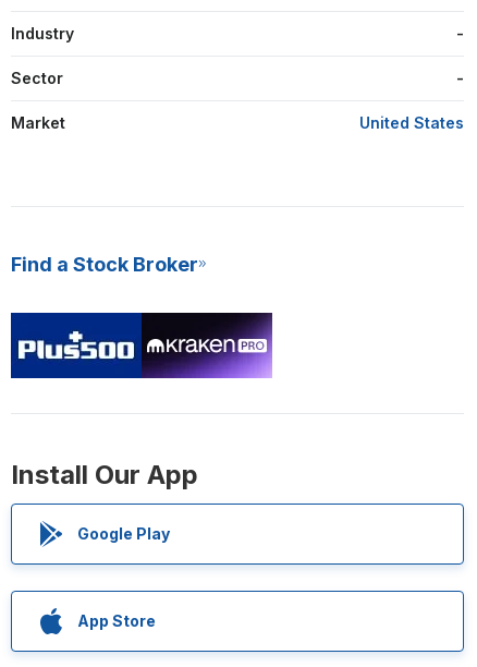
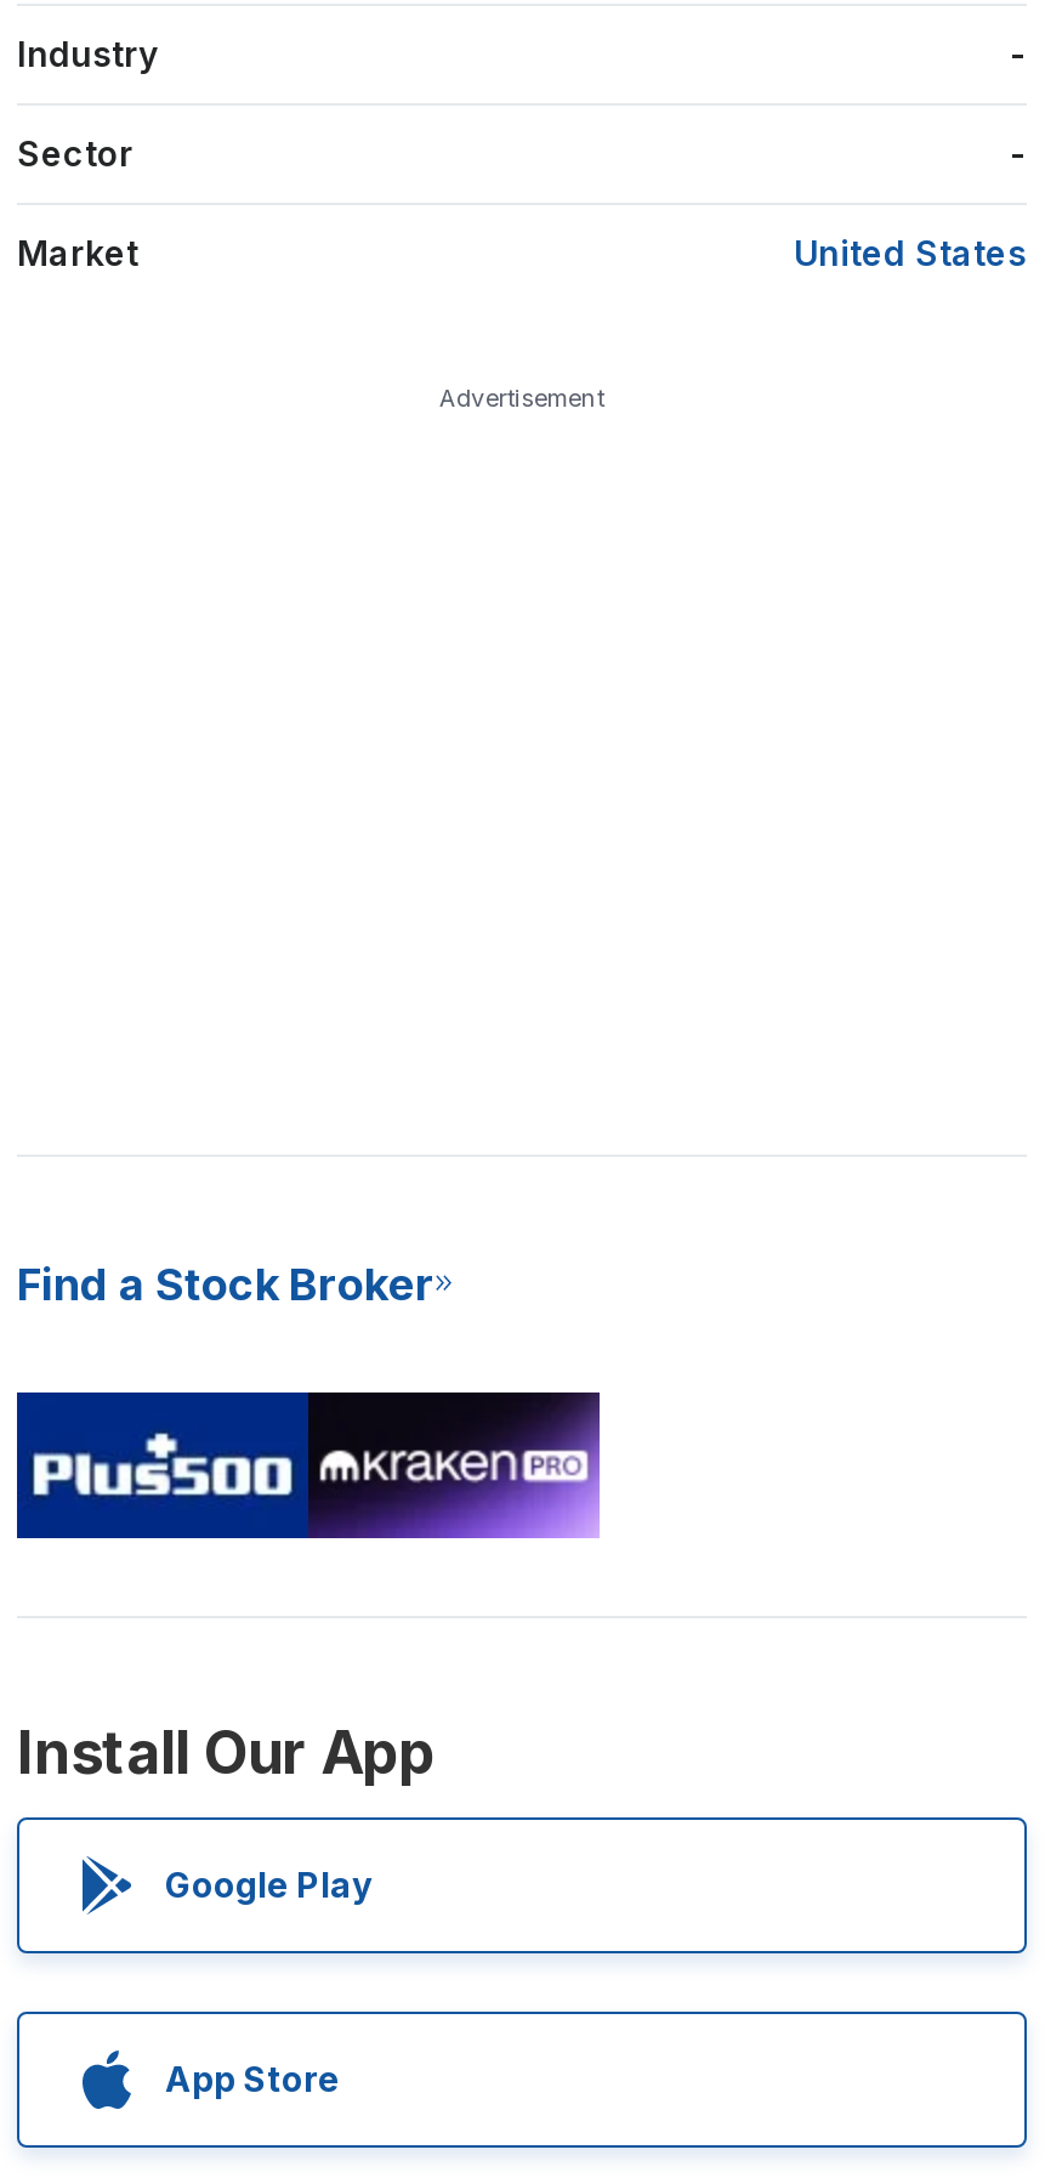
none -> [439,382,604,411] Advertisement

